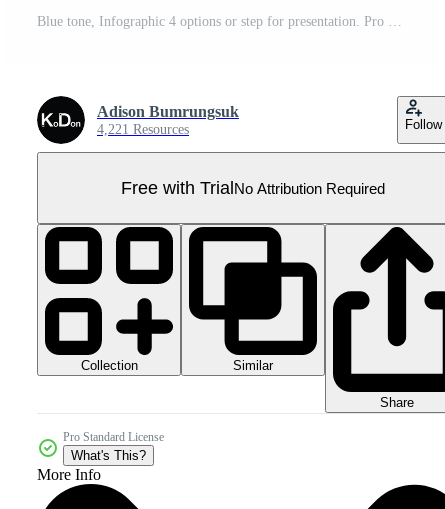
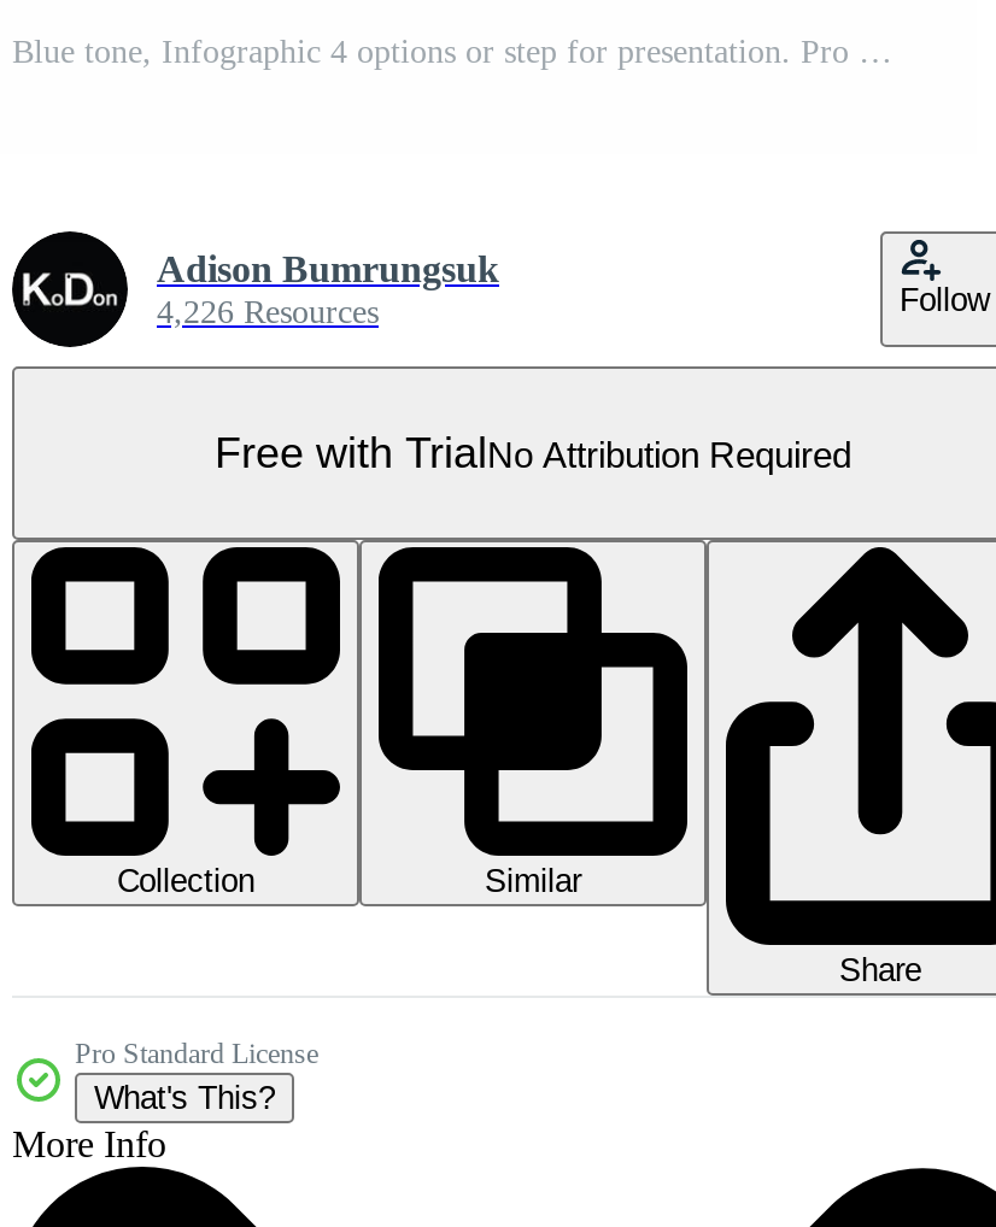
[97,122,189,137] 4,221 Resources -> [157,294,379,330] 4,226 Resources

